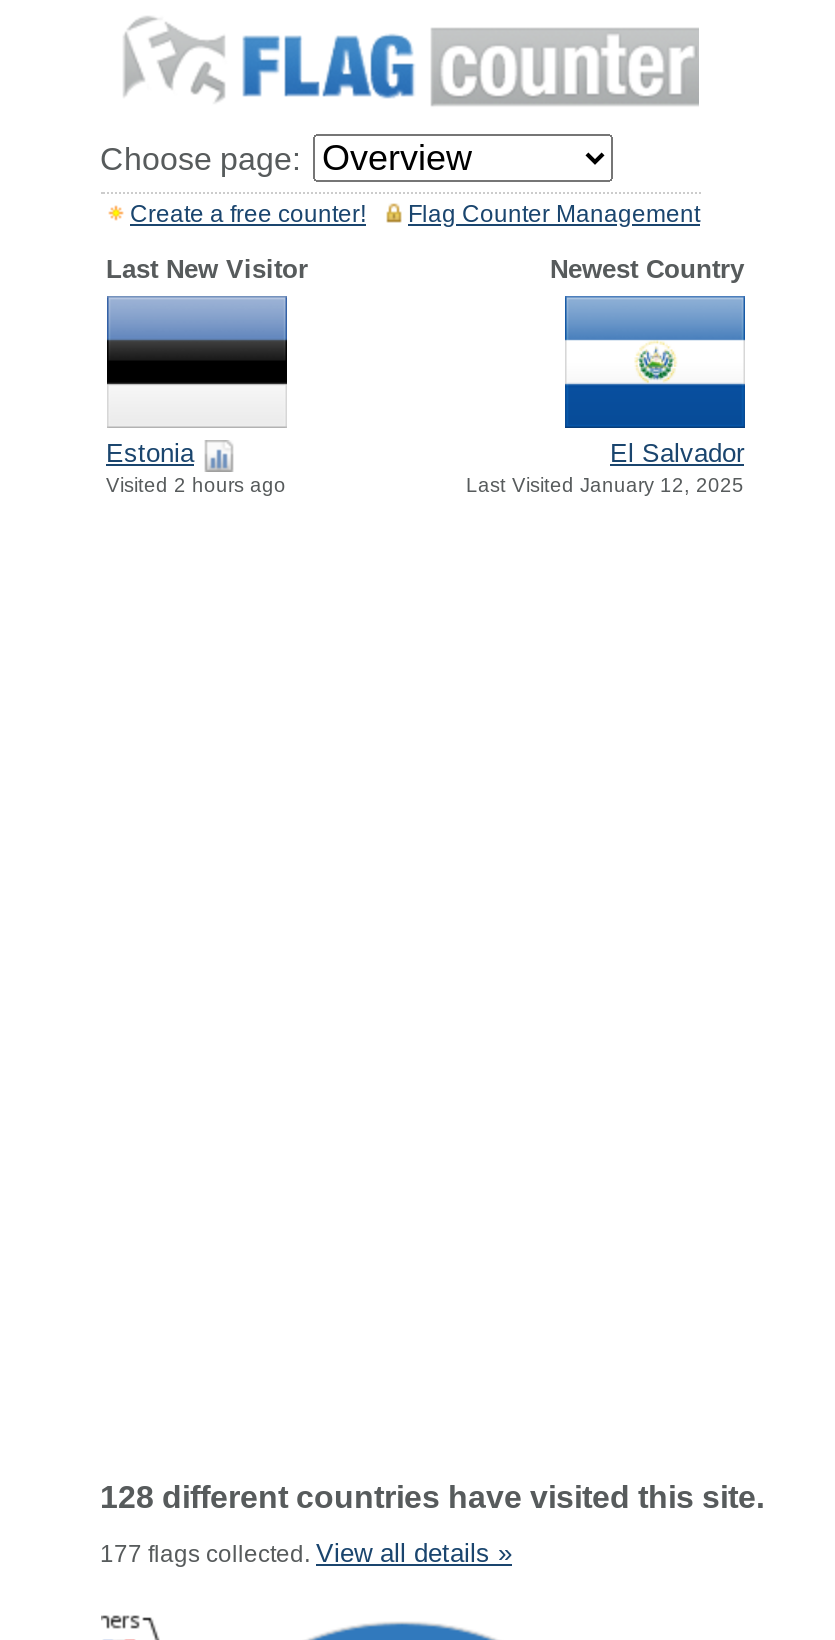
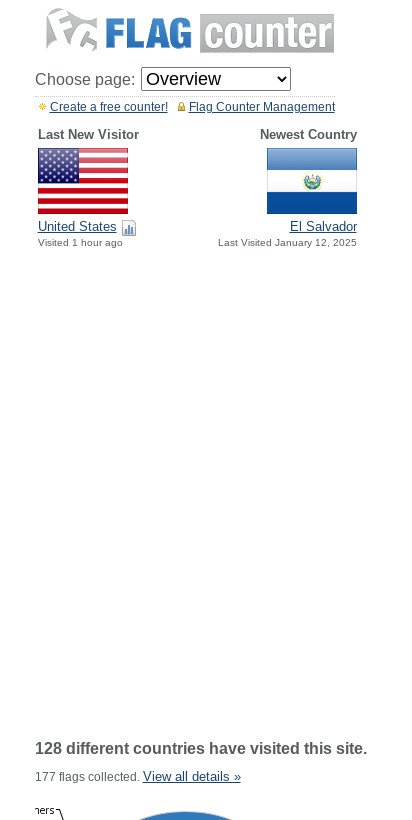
[105,294,289,497] [image] | Estonia | Visited 2 hours ago -> [37,147,129,248] [image] | United States | Visited 1 hour ago

